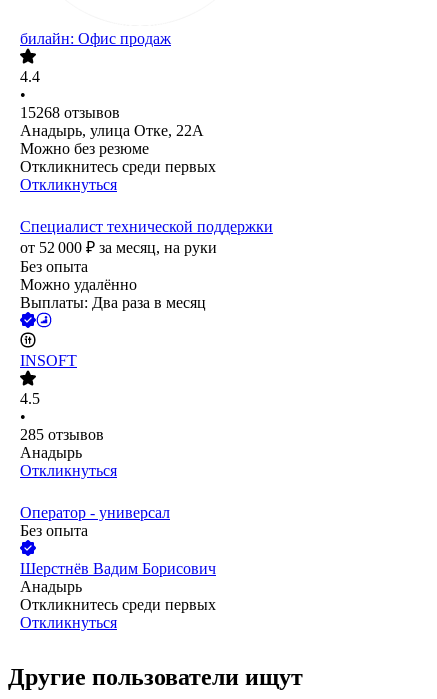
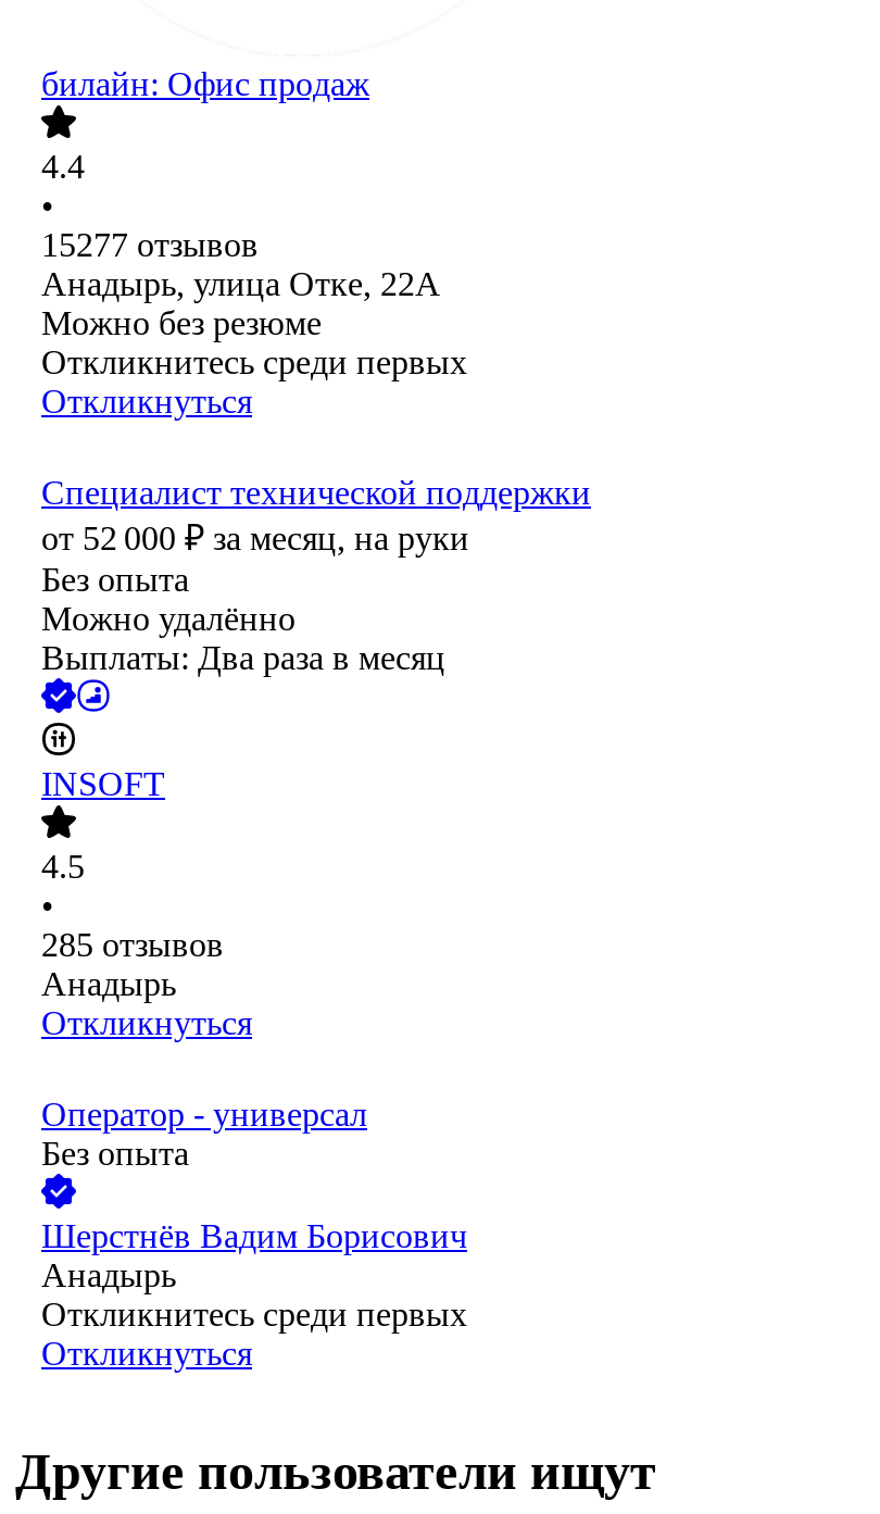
[20,104,120,121] 15268 отзывов -> [41,227,259,264] 15277 отзывов

